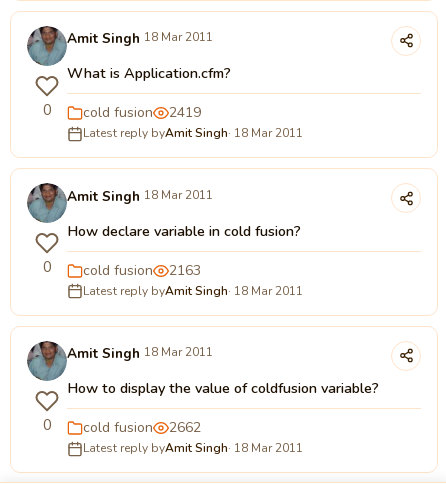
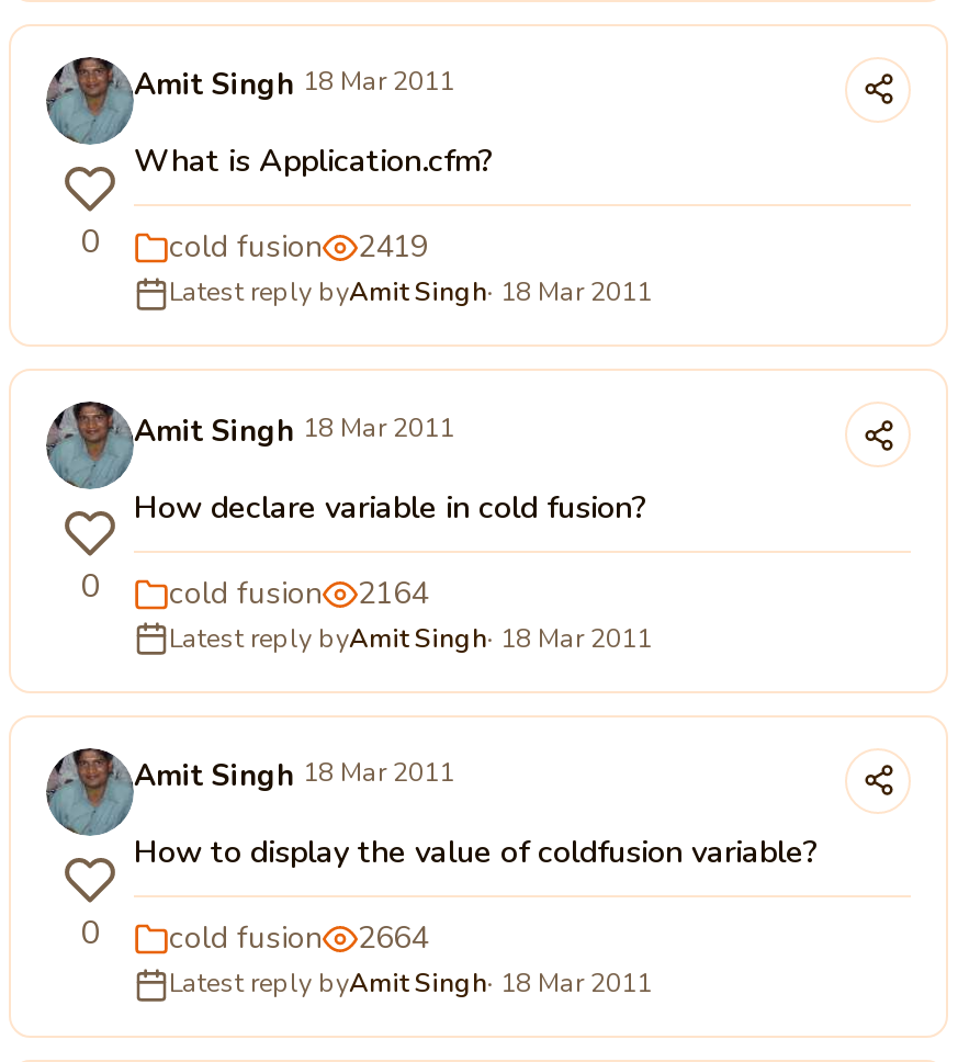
[42,257,201,279] 0 cold fusion 2163 -> [80,564,428,613] 0 cold fusion 2164
[42,414,201,437] 0 cold fusion 2662 -> [80,910,428,959] 0 cold fusion 2664

